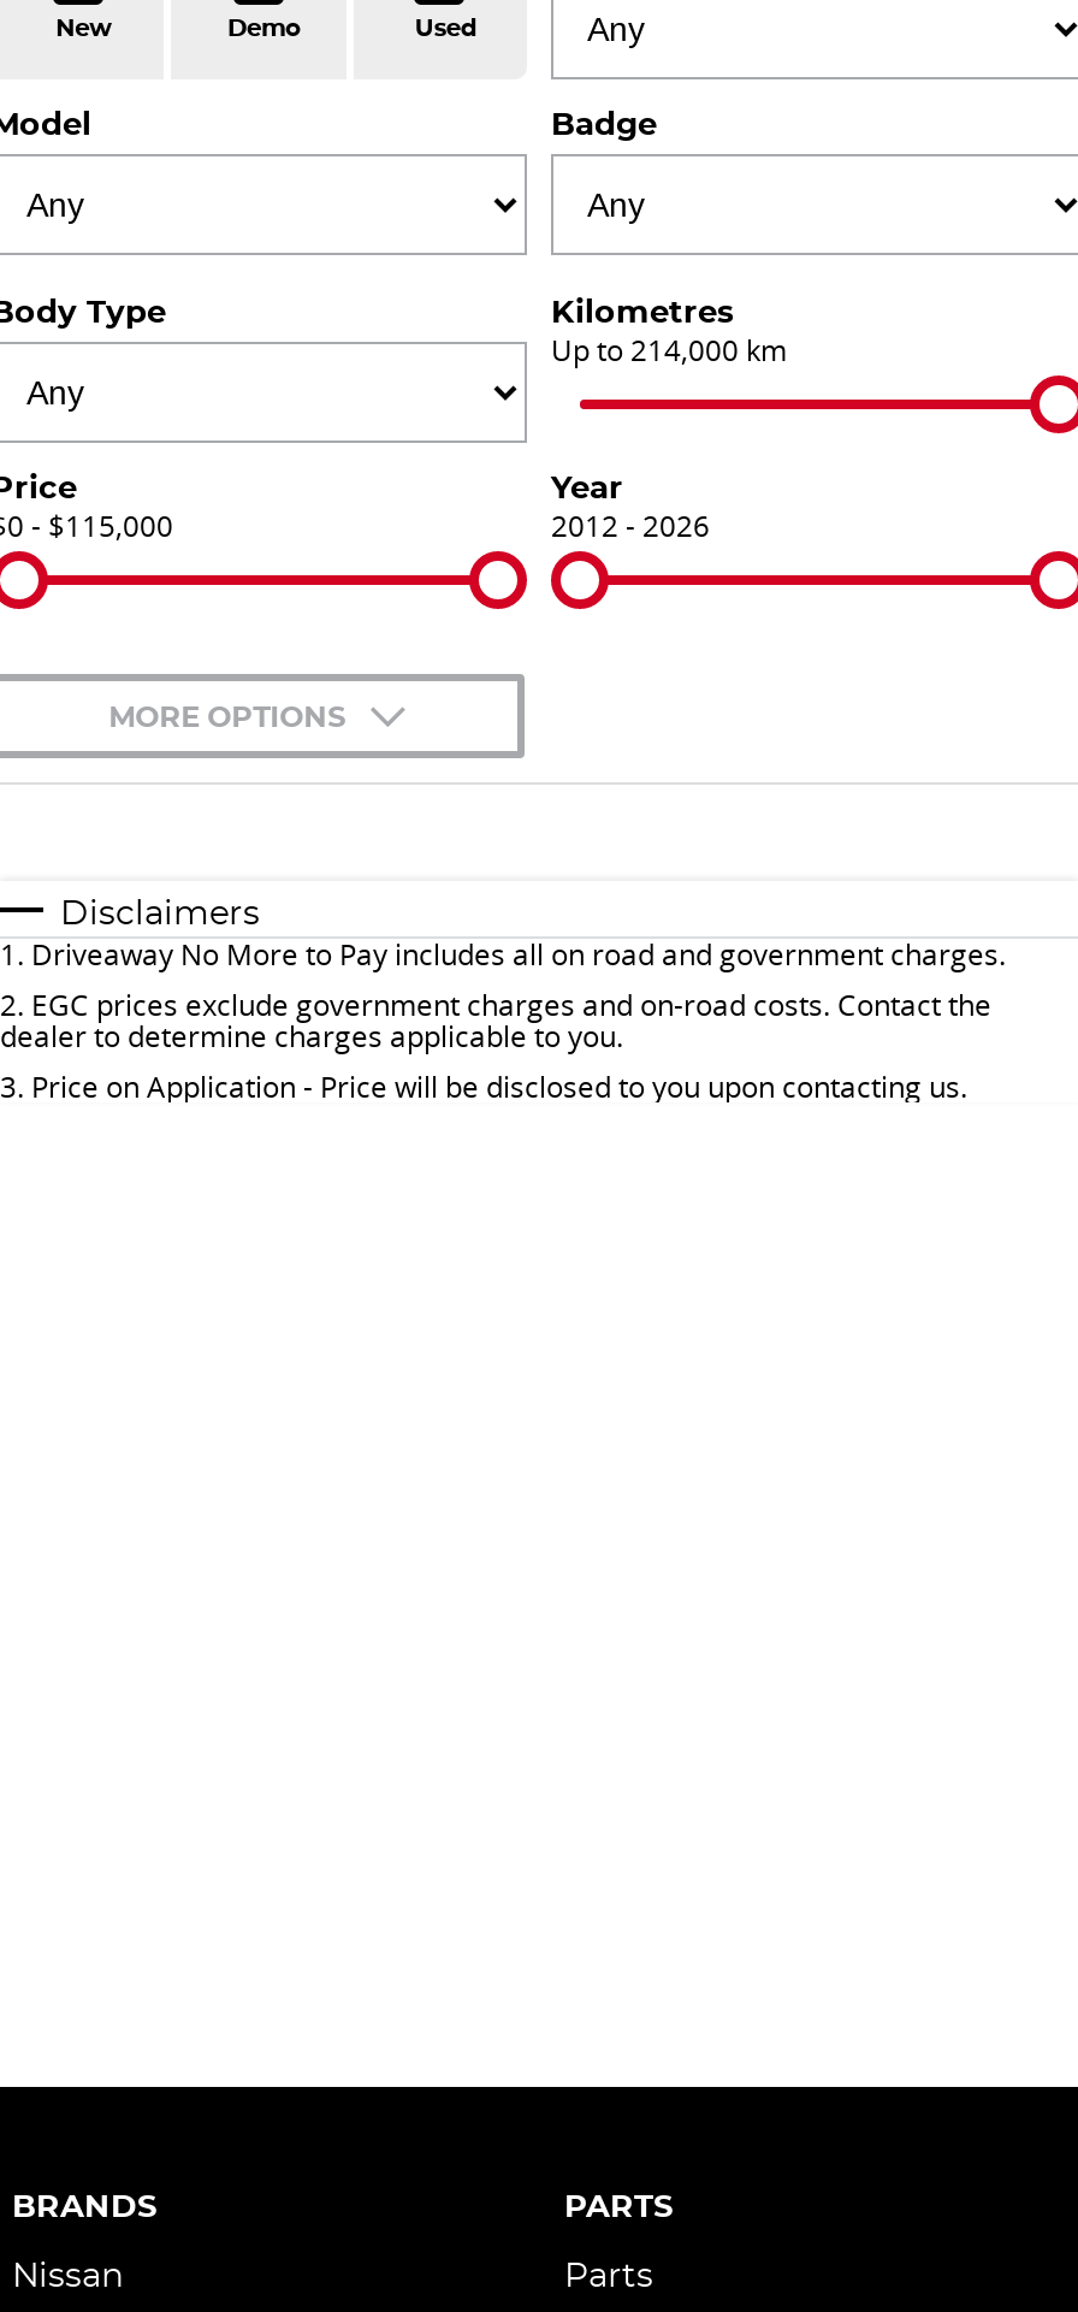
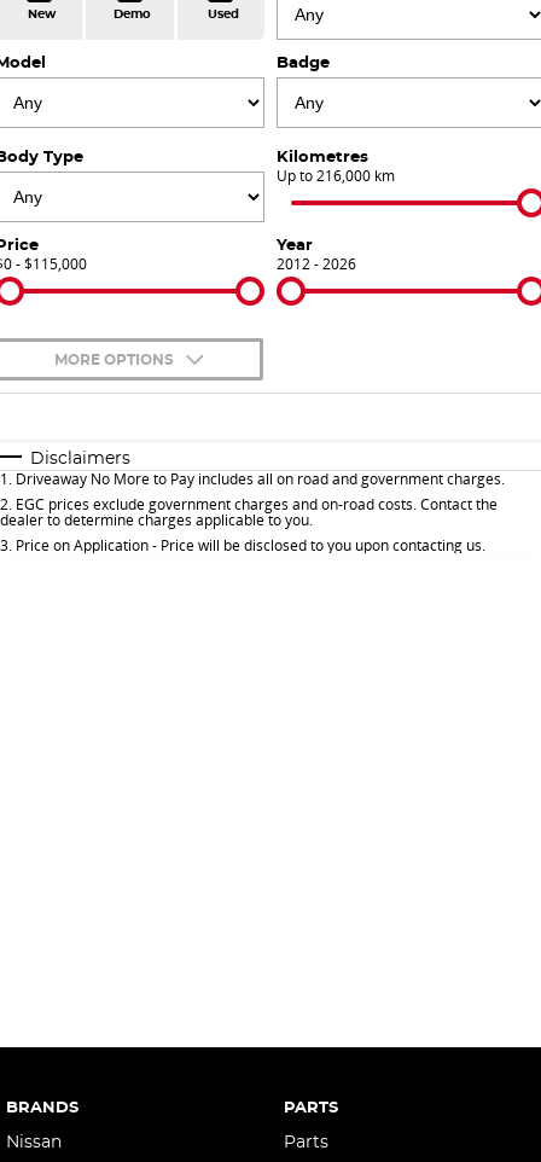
[551,330,787,371] Up to 214,000 km -> [277,165,395,186] Up to 216,000 km

